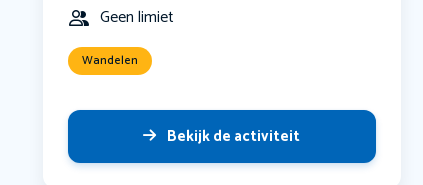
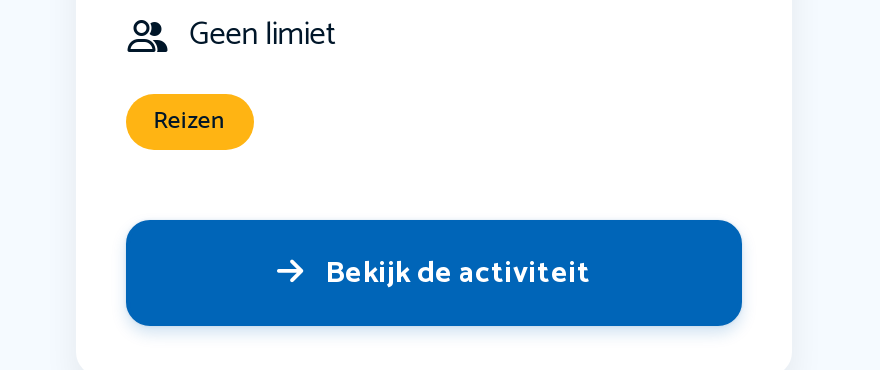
[82,51,138,70] Wandelen -> [154,103,226,141] Reizen

